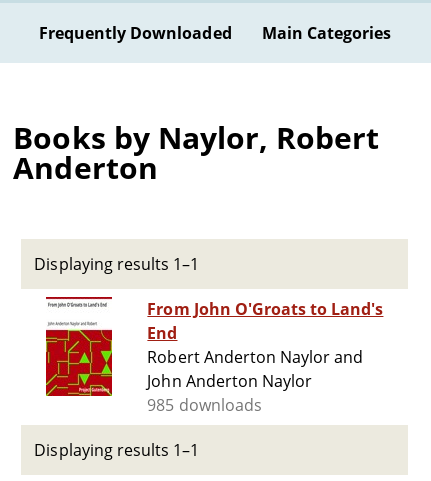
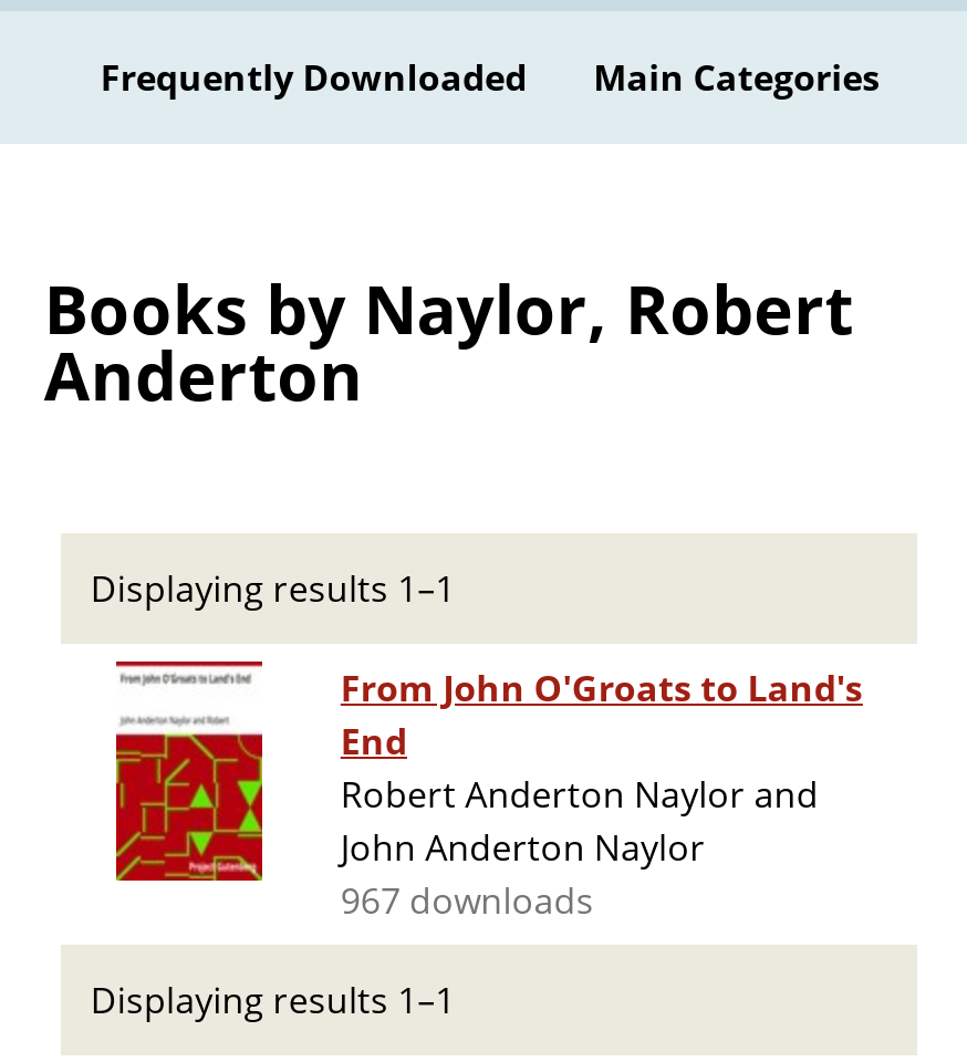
[147,394,262,416] 985 downloads -> [341,877,594,925] 967 downloads

